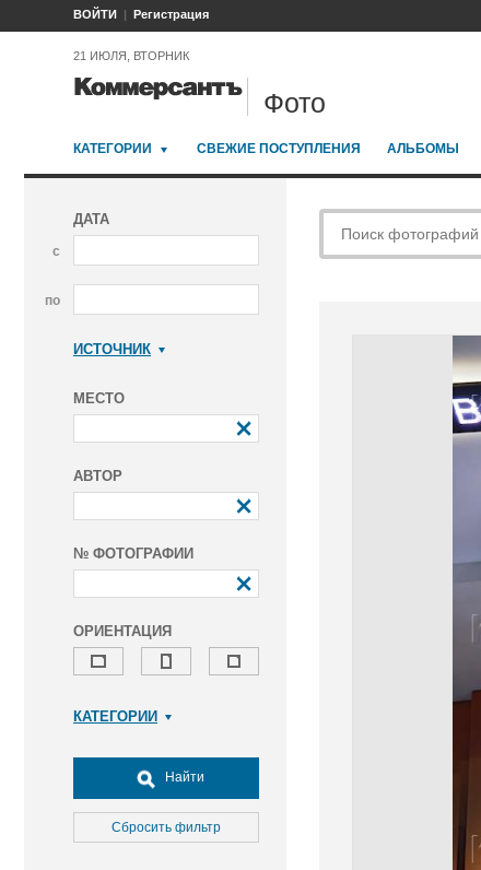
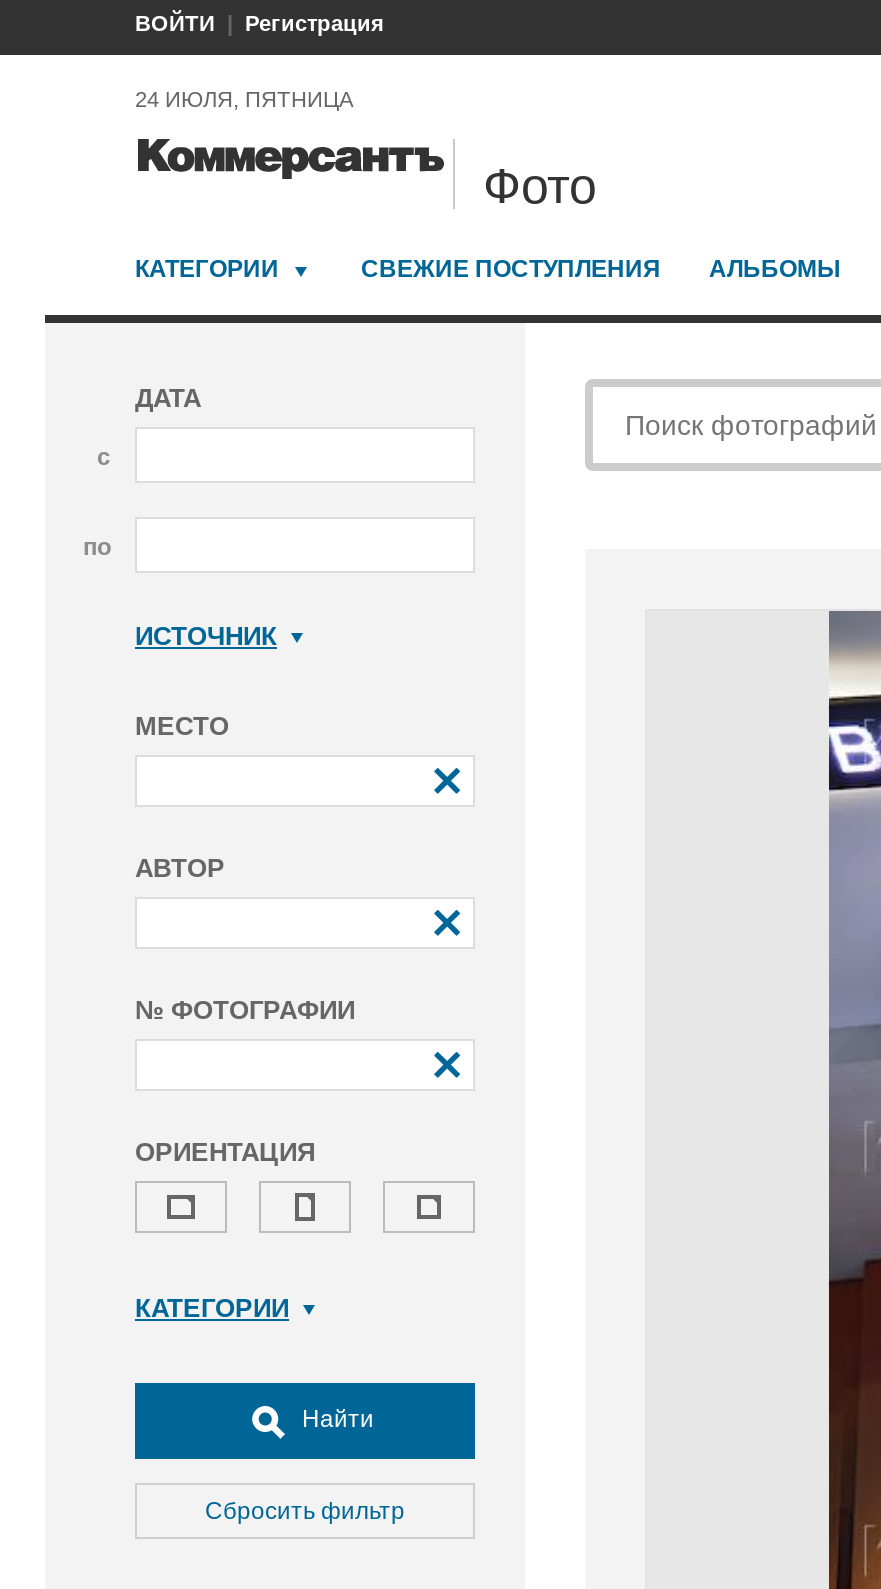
[73,49,189,62] 21 ИЮЛЯ, ВТОРНИК -> [135,87,353,111] 24 ИЮЛЯ, ПЯТНИЦА

